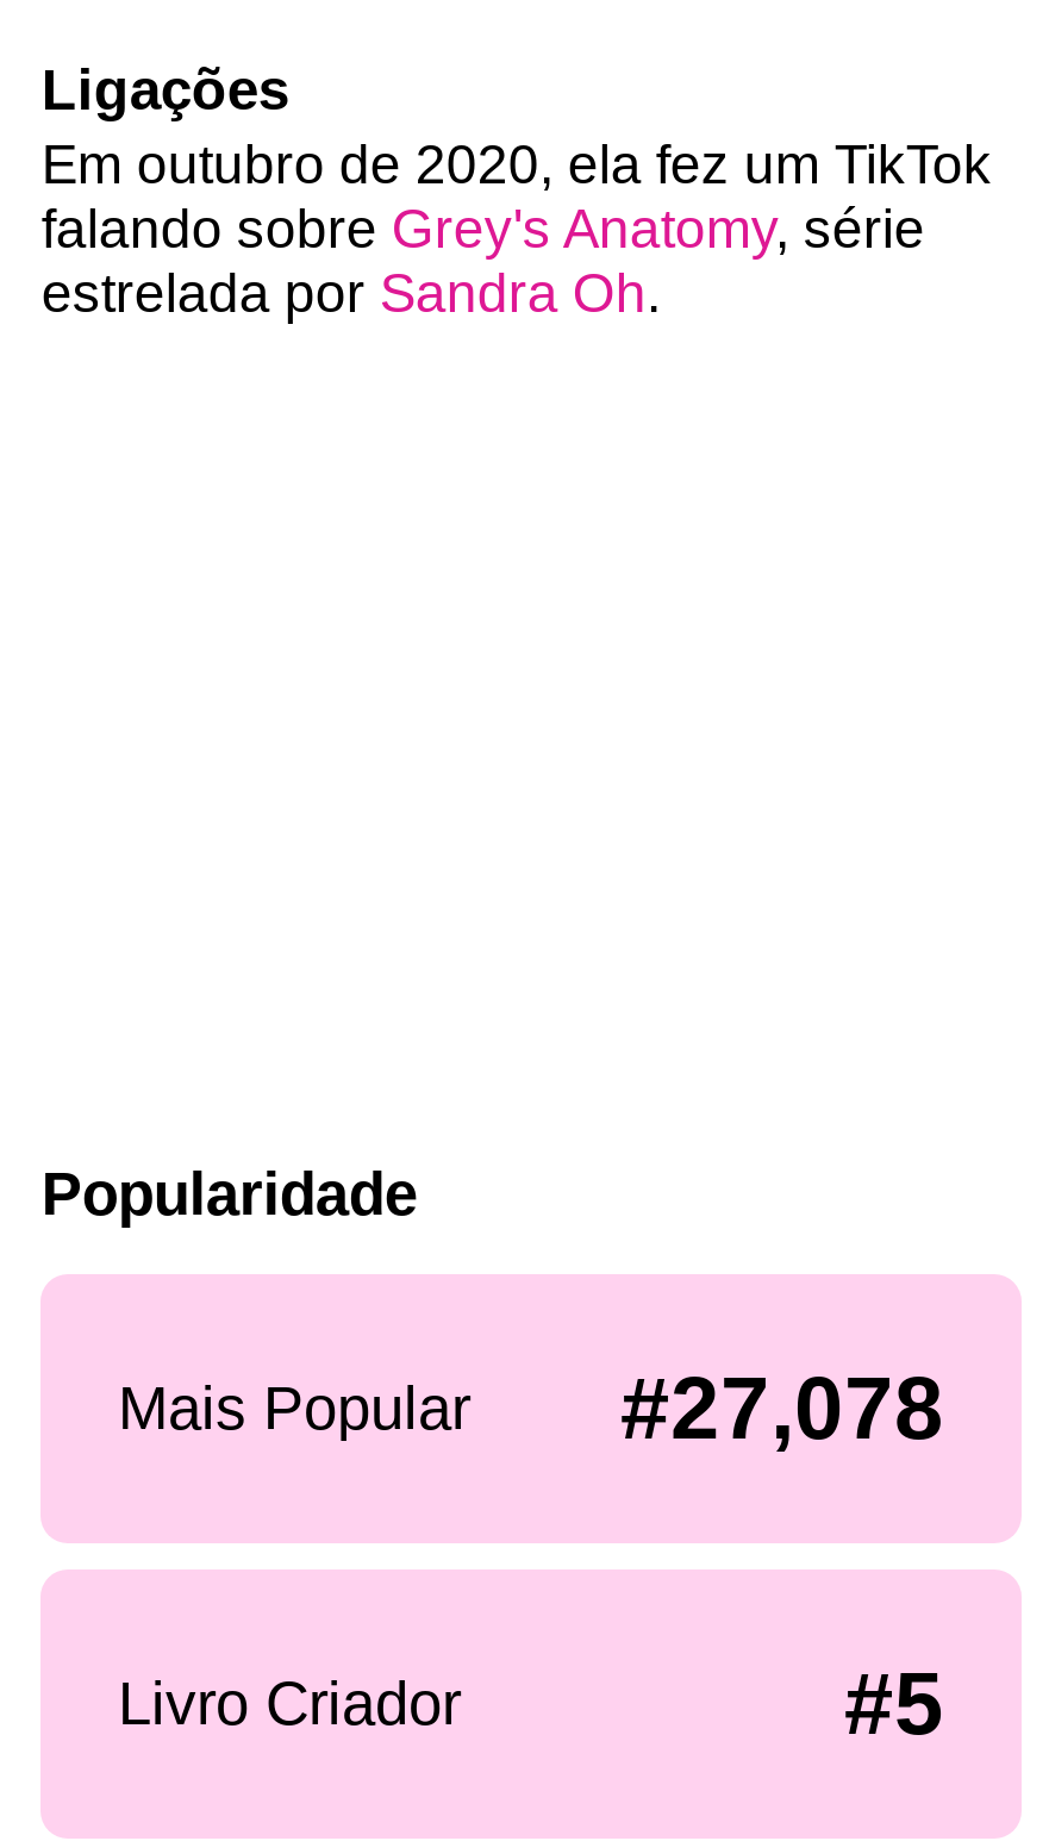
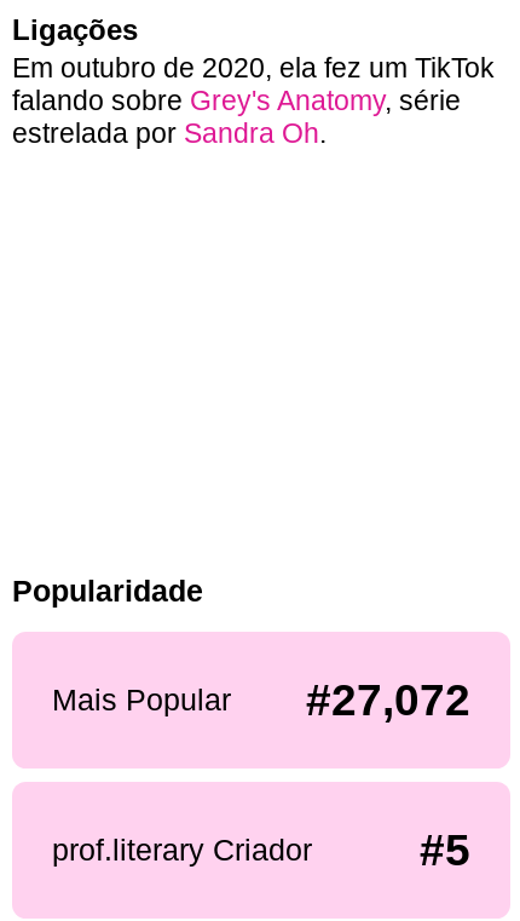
[620,1360,944,1457] #27,078 -> [307,675,471,725] #27,072
[118,1670,461,1737] Livro Criador -> [51,833,311,867] prof.literary Criador

